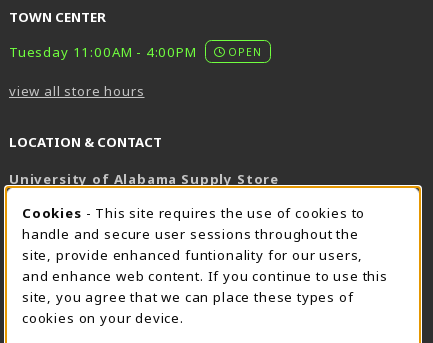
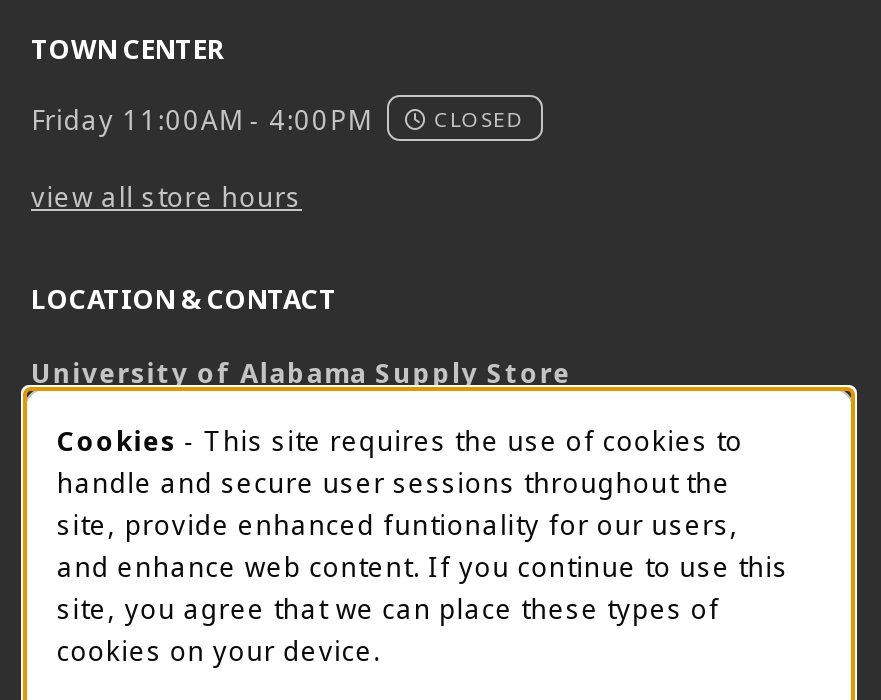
[9,44,262,62] Tuesday 11:00AM - 4:00PM | OPEN -> [31,102,524,138] Friday 11:00AM - 4:00PM | CLOSED

